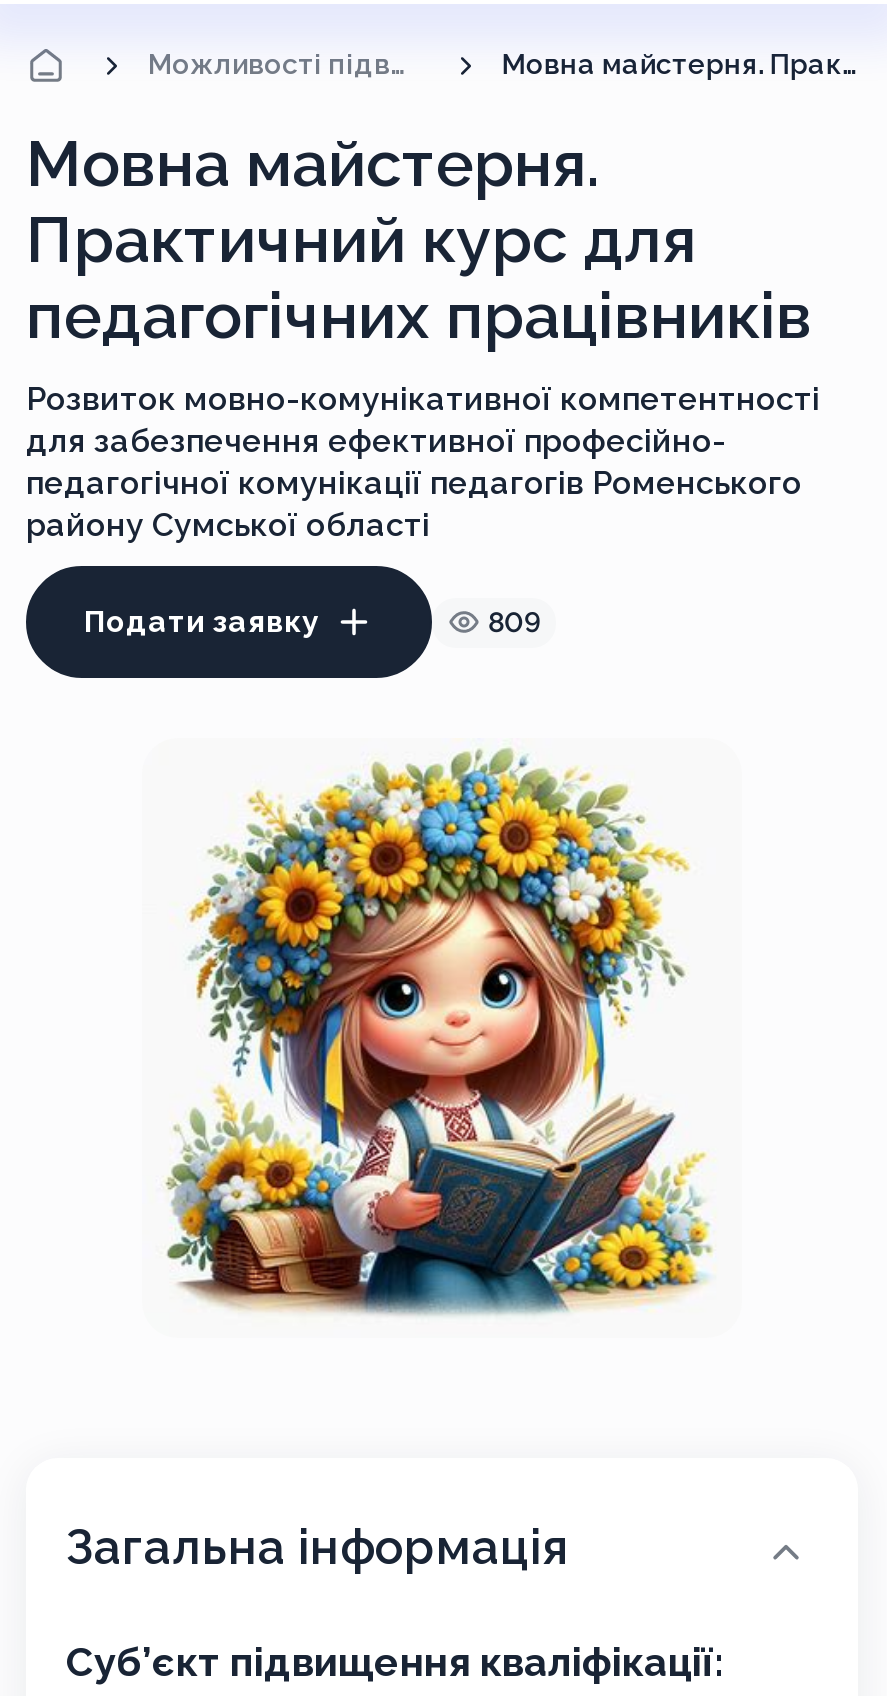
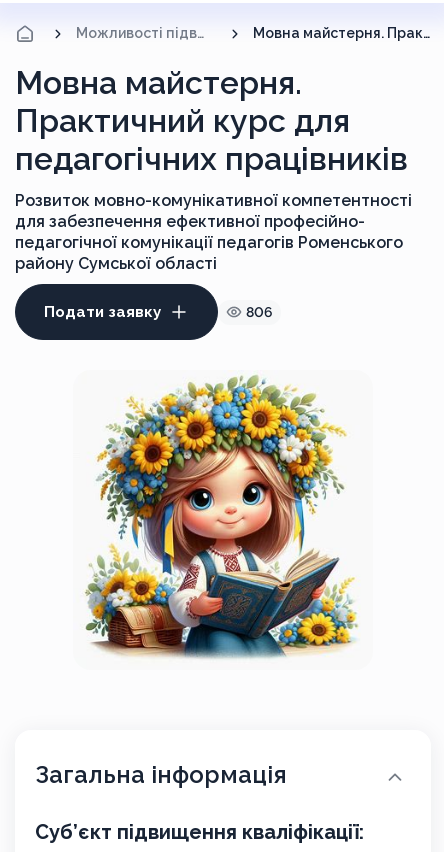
[488,606,540,638] 809 -> [246,304,273,320] 806

